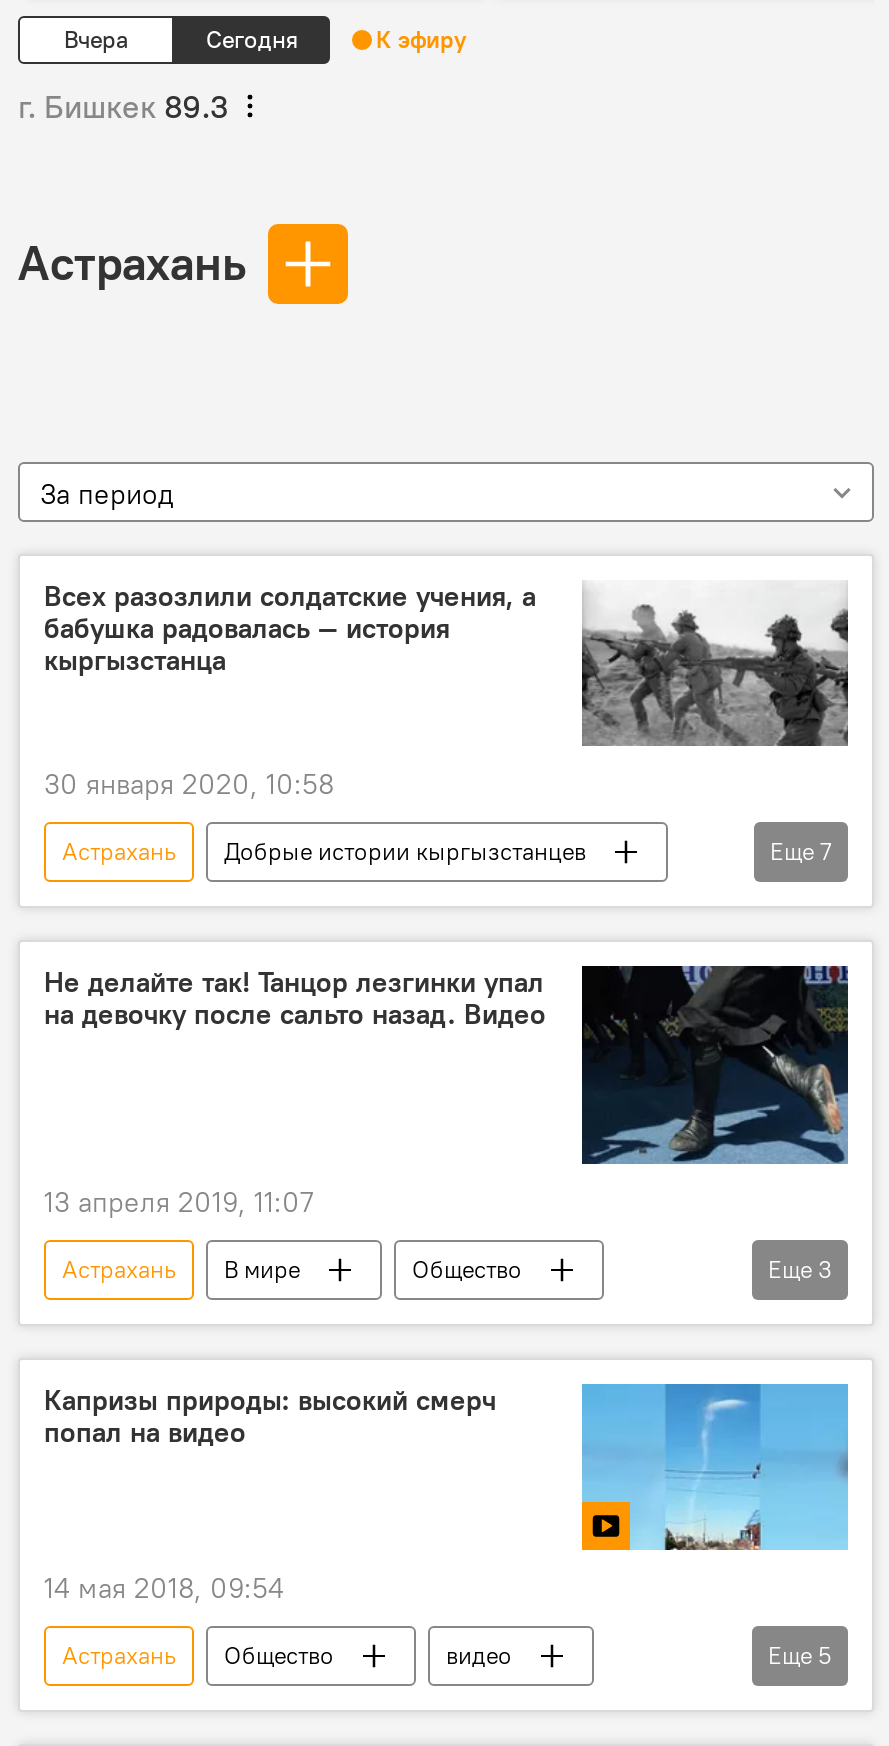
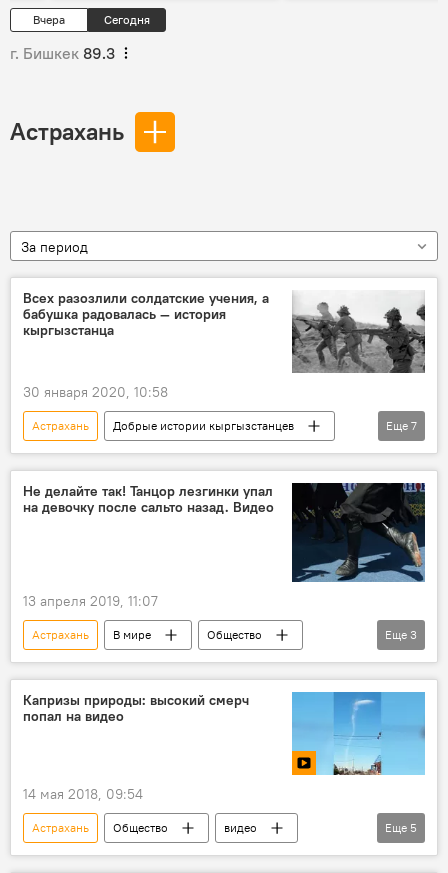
[376,24,466,54] К эфиру -> none

